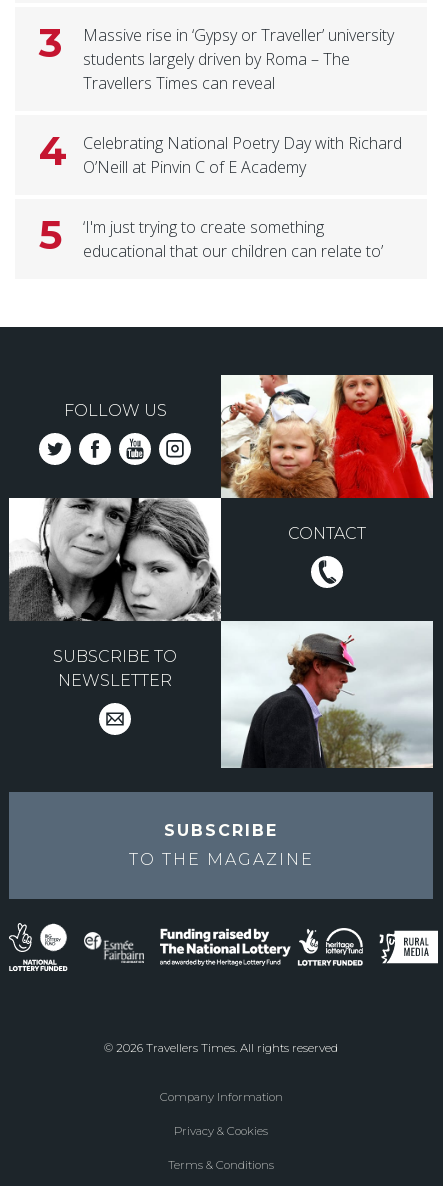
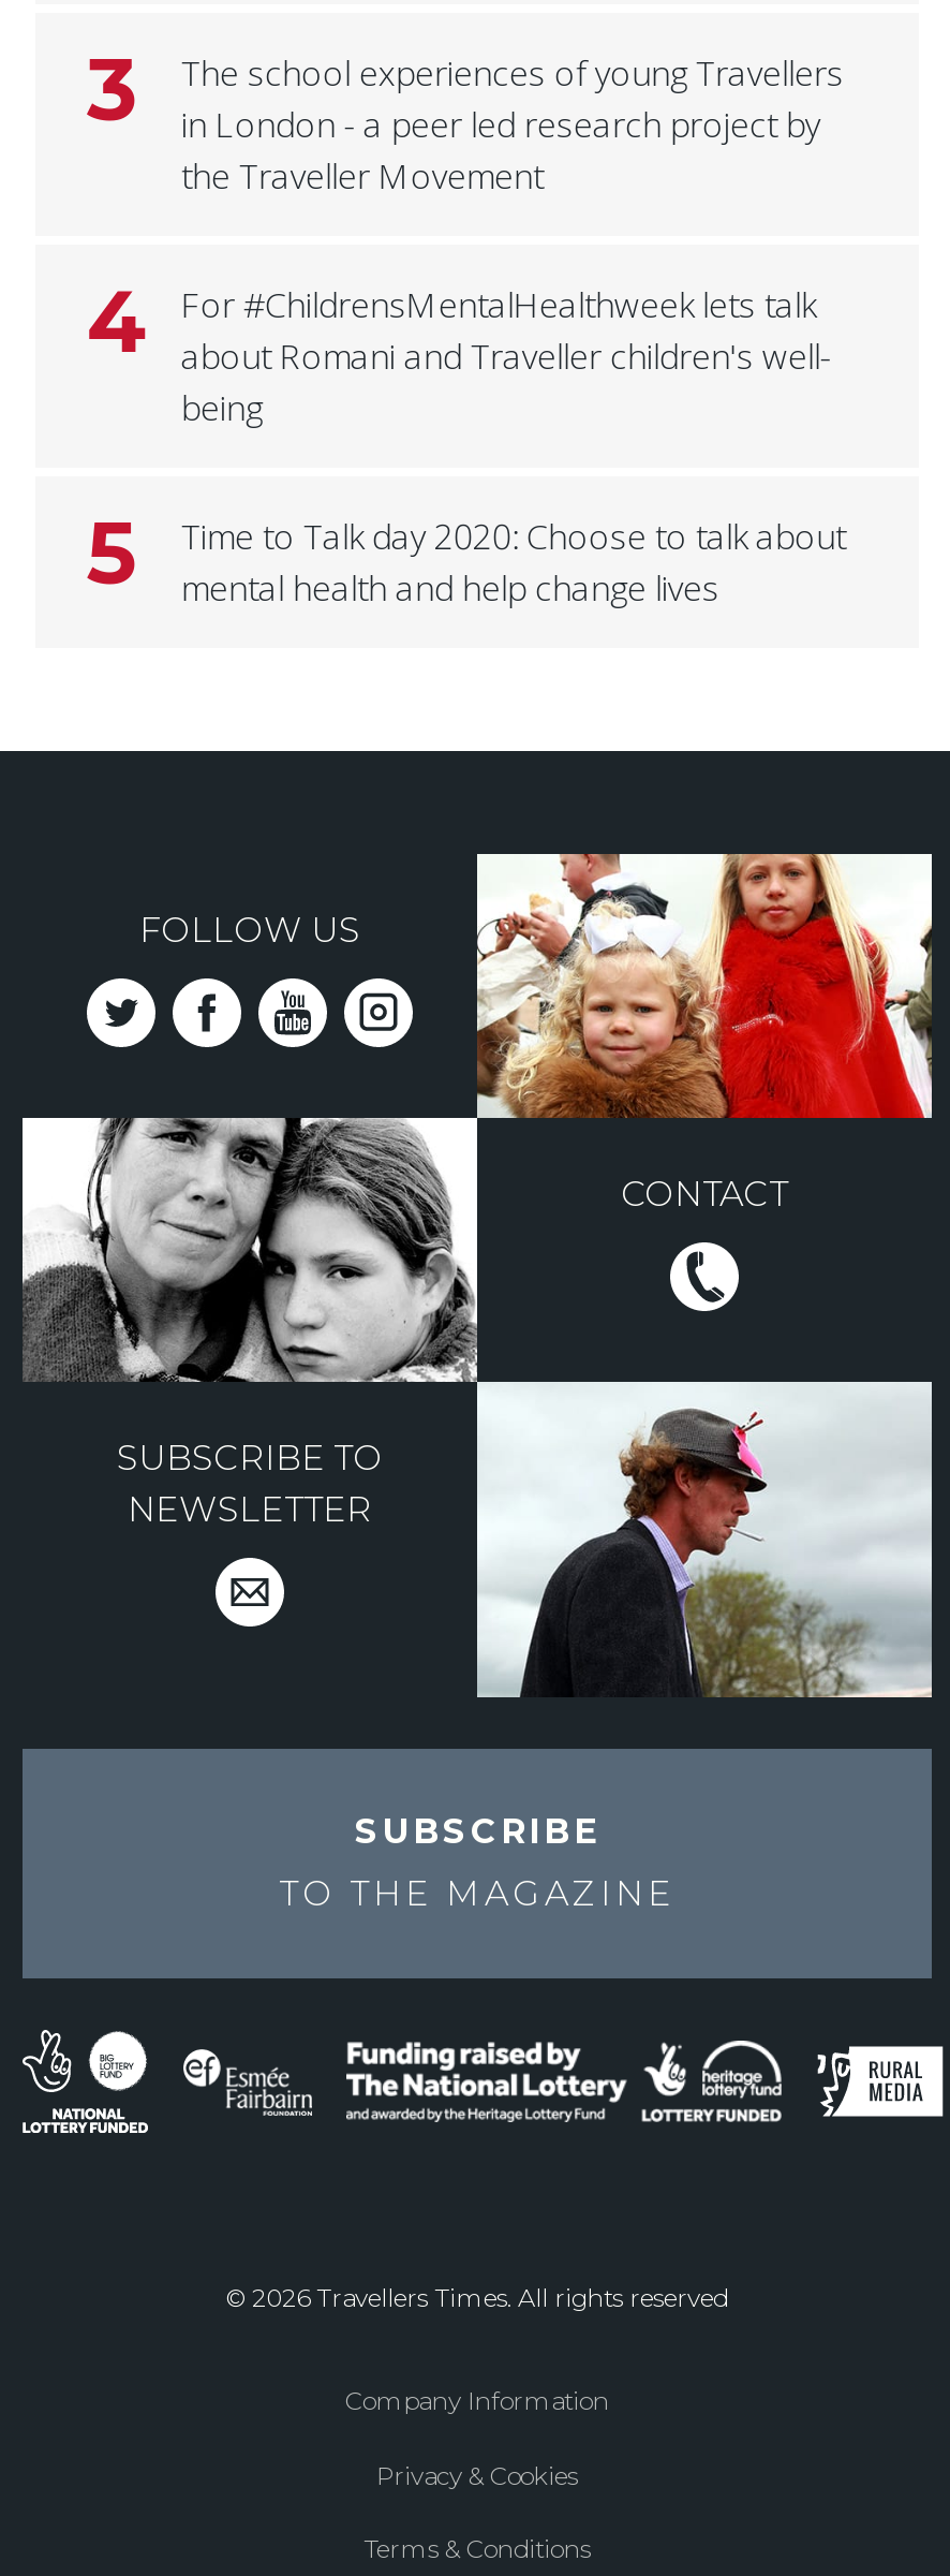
[83,24,394,94] Massive rise in ‘Gypsy or Traveller’ university | students largely driven by Roma – The | Travellers Times can reveal -> [181,49,844,199] The school experiences of young Travellers | in London - a peer led research project by | the Traveller Movement
[83,132,402,178] Celebrating National Poetry Day with Richard | O’Neill at Pinvin C of E Academy -> [181,280,831,431] For #ChildrensMentalHealthweek lets talk | about Romani and Traveller children's well- | being
[83,216,383,262] ‘I'm just trying to create something | educational that our children can relate to’ -> [181,512,846,611] Time to Talk day 2020: Choose to talk about | mental health and help change lives

